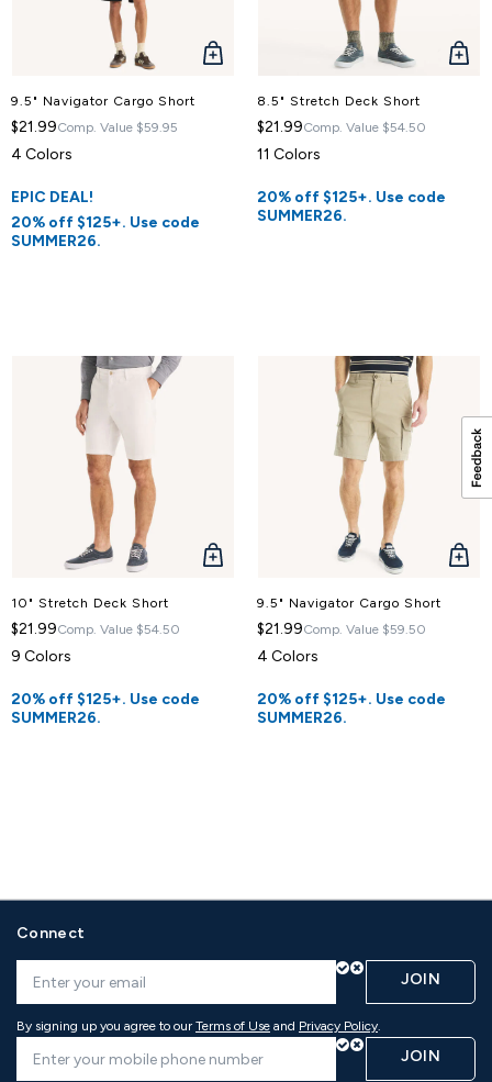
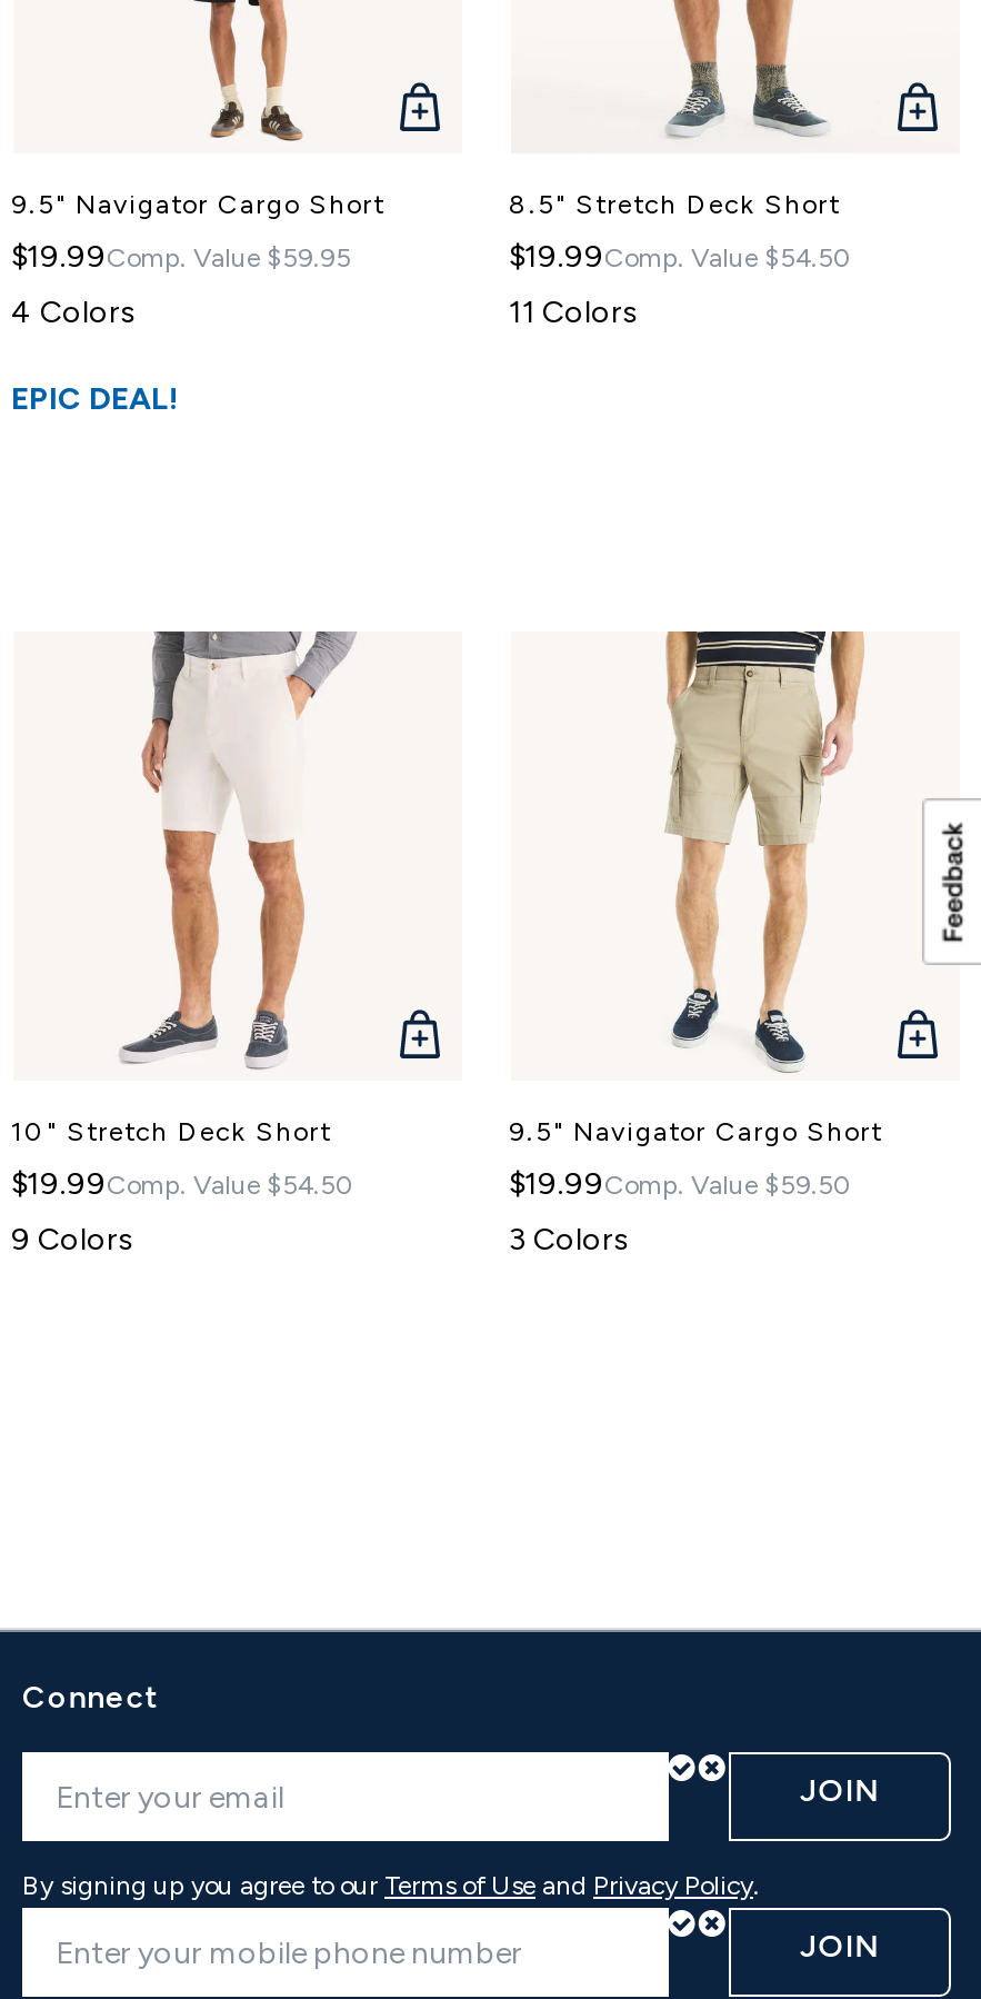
[11,118,178,136] $21.99Comp. Value $59.95 -> [11,238,351,276] $19.99Comp. Value $59.95
[257,118,426,136] $21.99Comp. Value $54.50 -> [509,238,853,276] $19.99Comp. Value $54.50
[257,188,446,225] 20% off $125+. Use code | SUMMER26. -> none
[11,213,200,250] 20% off $125+. Use code | SUMMER26. -> none
[11,620,180,638] $21.99Comp. Value $54.50 -> [11,1165,356,1203] $19.99Comp. Value $54.50
[257,620,446,727] $21.99Comp. Value $59.50 | 4 Colors | 20% off $125+. Use code | SUMMER26. -> [509,1165,853,1259] $19.99Comp. Value $59.50 | 3 Colors
[11,690,200,727] 20% off $125+. Use code | SUMMER26. -> none

